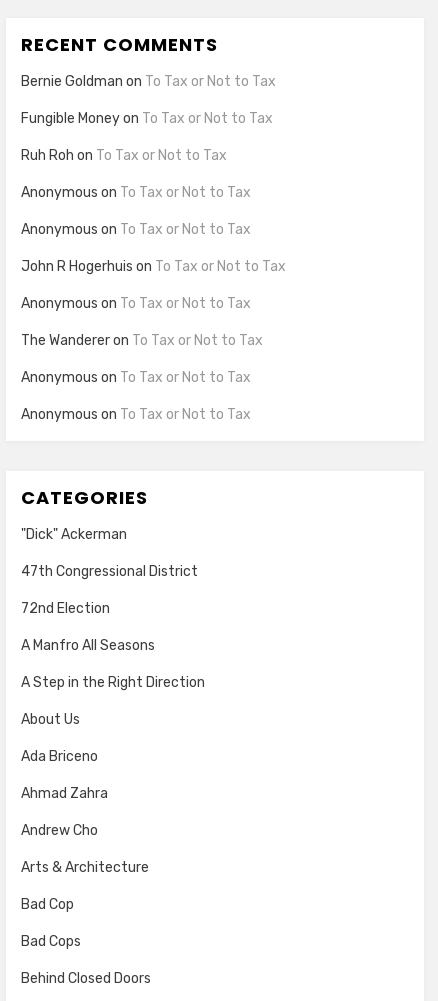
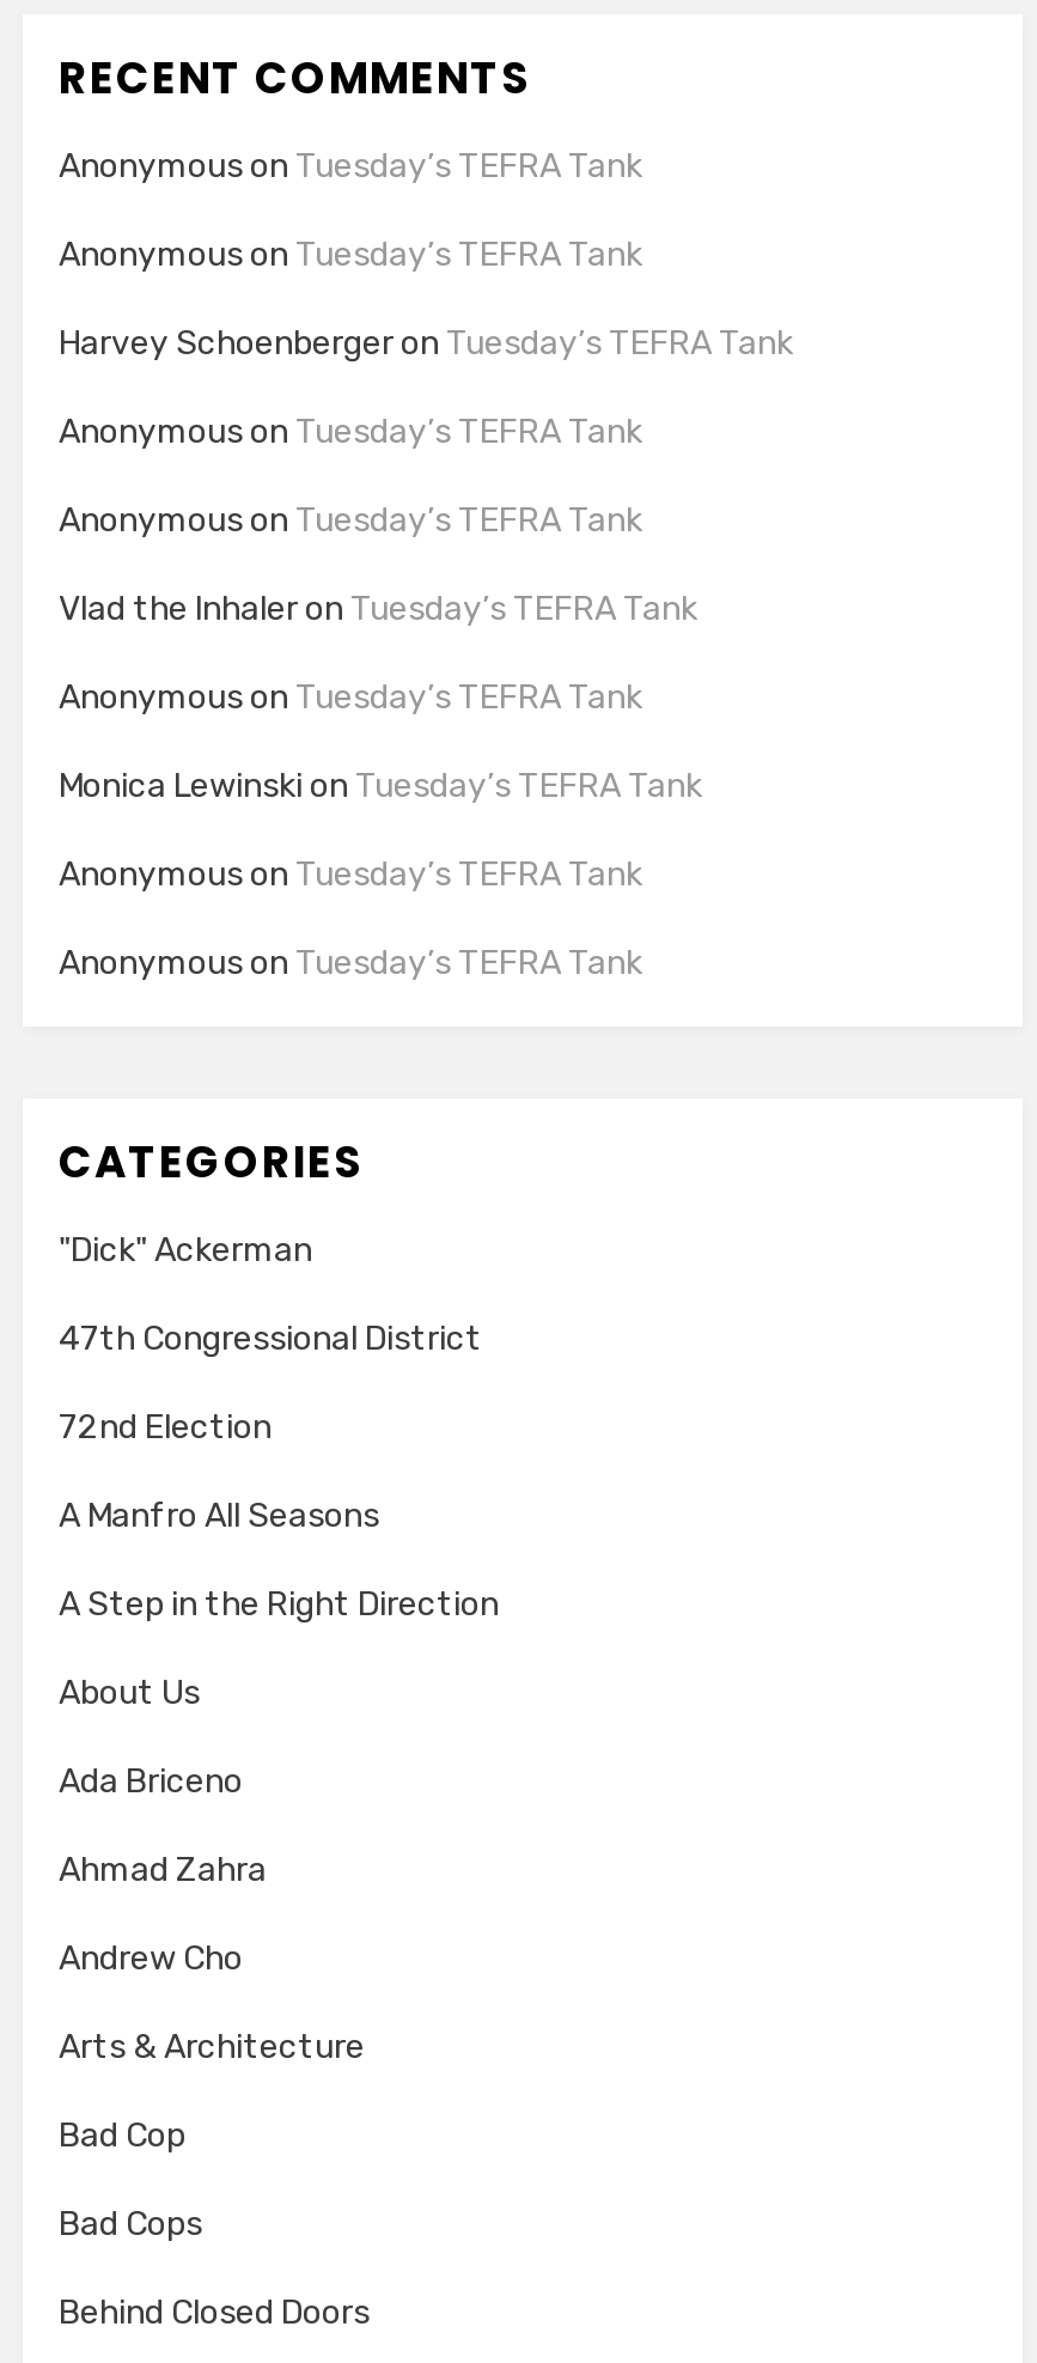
[21,73,276,90] Bernie Goldman on To Tax or Not to Tax -> [59,145,642,186] Anonymous on Tuesday’s TEFRA Tank
[21,110,273,127] Fungible Money on To Tax or Not to Tax -> [59,234,642,274] Anonymous on Tuesday’s TEFRA Tank
[21,147,227,164] Ruh Roh on To Tax or Not to Tax -> [59,322,793,363] Harvey Schoenberger on Tuesday’s TEFRA Tank
[21,184,251,201] Anonymous on To Tax or Not to Tax -> [59,411,642,451] Anonymous on Tuesday’s TEFRA Tank
[21,221,251,238] Anonymous on To Tax or Not to Tax -> [59,499,642,540] Anonymous on Tuesday’s TEFRA Tank
[21,258,286,275] John R Hogerhuis on To Tax or Not to Tax -> [59,588,697,628] Vlad the Inhaler on Tuesday’s TEFRA Tank
[21,295,251,312] Anonymous on To Tax or Not to Tax -> [59,676,642,717] Anonymous on Tuesday’s TEFRA Tank
[21,332,263,349] The Wanderer on To Tax or Not to Tax -> [59,765,702,805] Monica Lewinski on Tuesday’s TEFRA Tank
[21,369,251,386] Anonymous on To Tax or Not to Tax -> [59,853,642,894] Anonymous on Tuesday’s TEFRA Tank
[21,406,251,423] Anonymous on To Tax or Not to Tax -> [59,942,642,983] Anonymous on Tuesday’s TEFRA Tank

